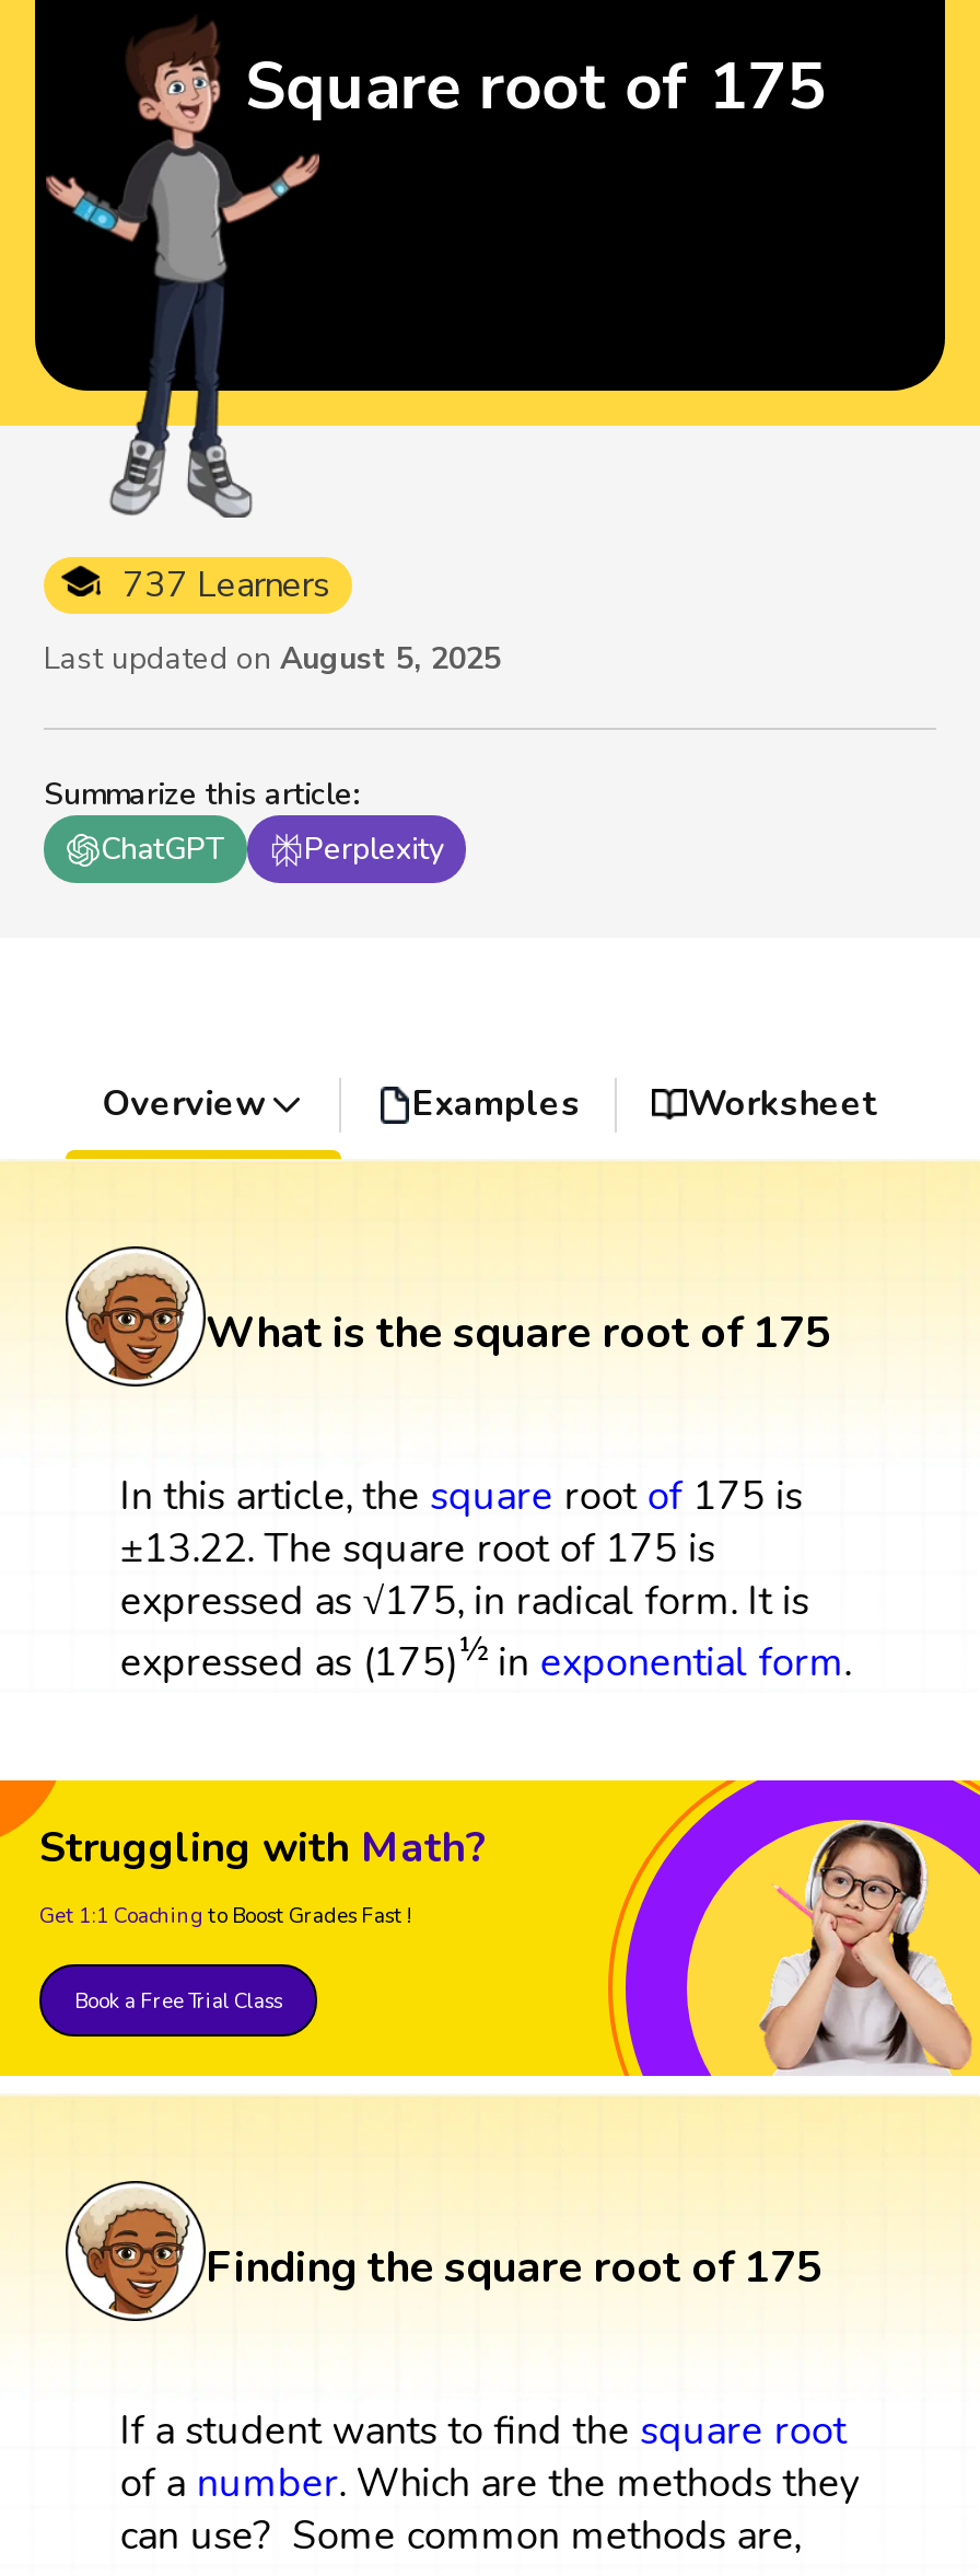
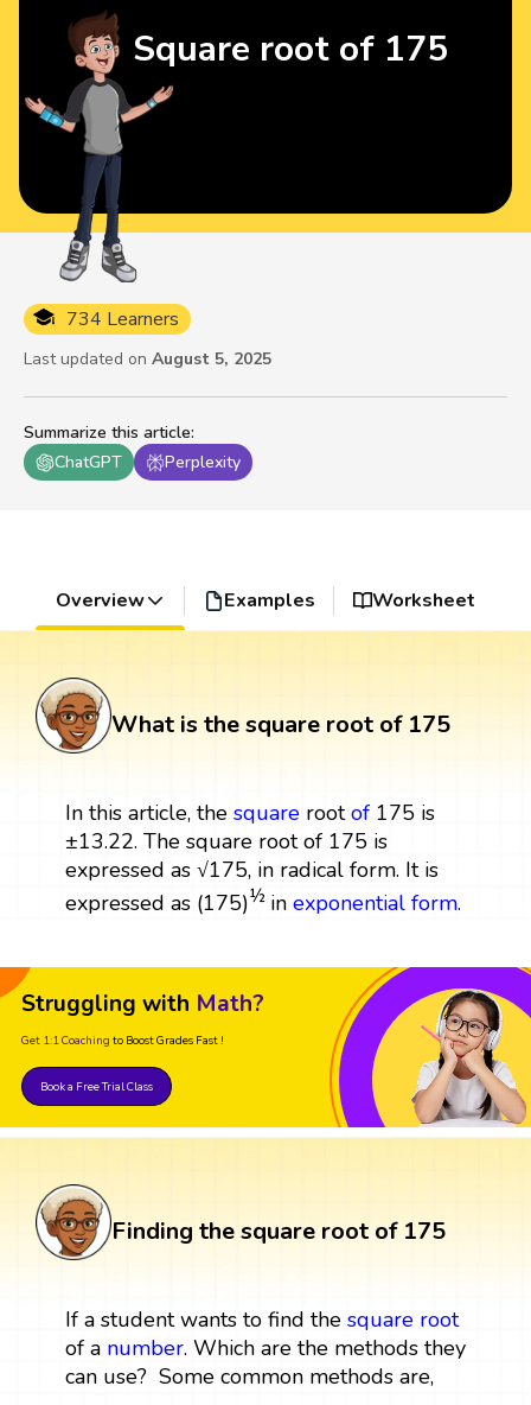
[122,562,330,610] 737 Learners -> [66,307,179,333] 734 Learners

